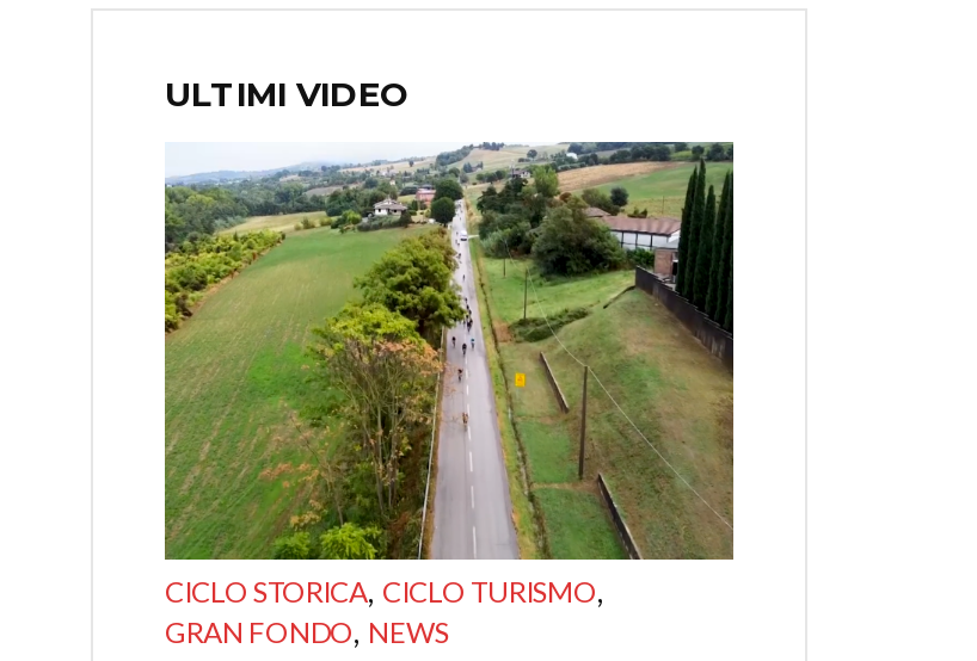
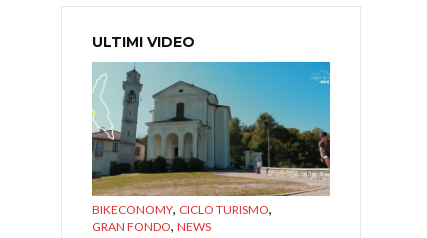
[162,141,736,610] [image] | CICLO STORICA, CICLO TURISMO, -> [92,61,331,217] [image] | BIKECONOMY, CICLO TURISMO,

